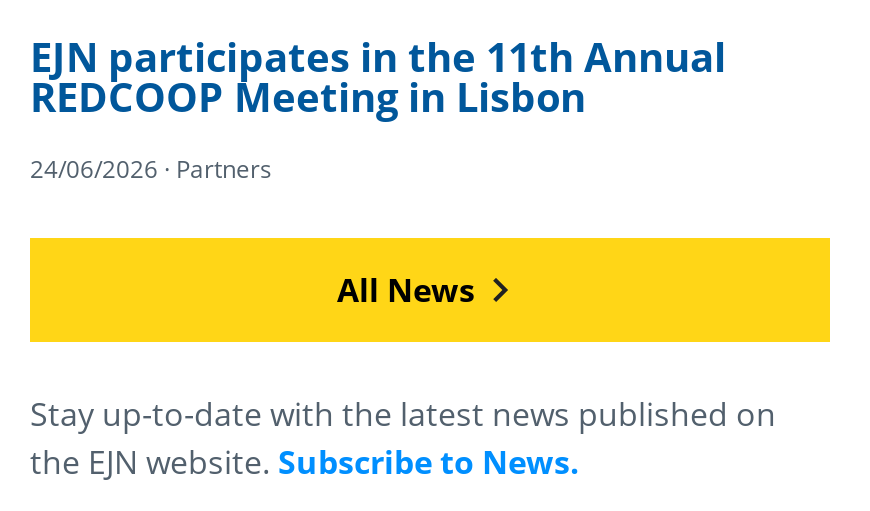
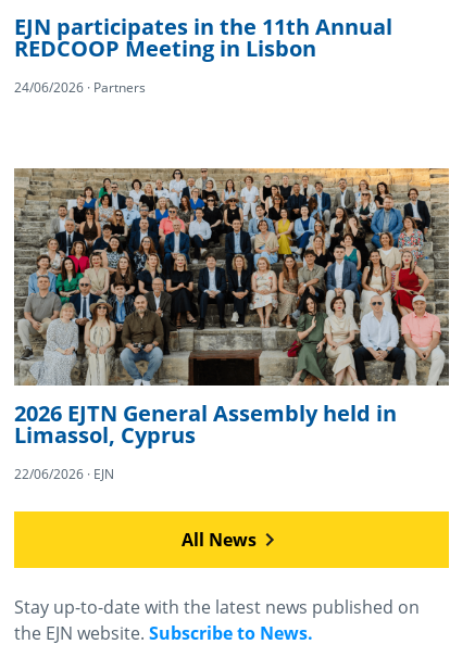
none -> [13,167,450,483] [image] | 2026 EJTN General Assembly held in | Limassol, Cyprus | 22/06/2026 · EJN

